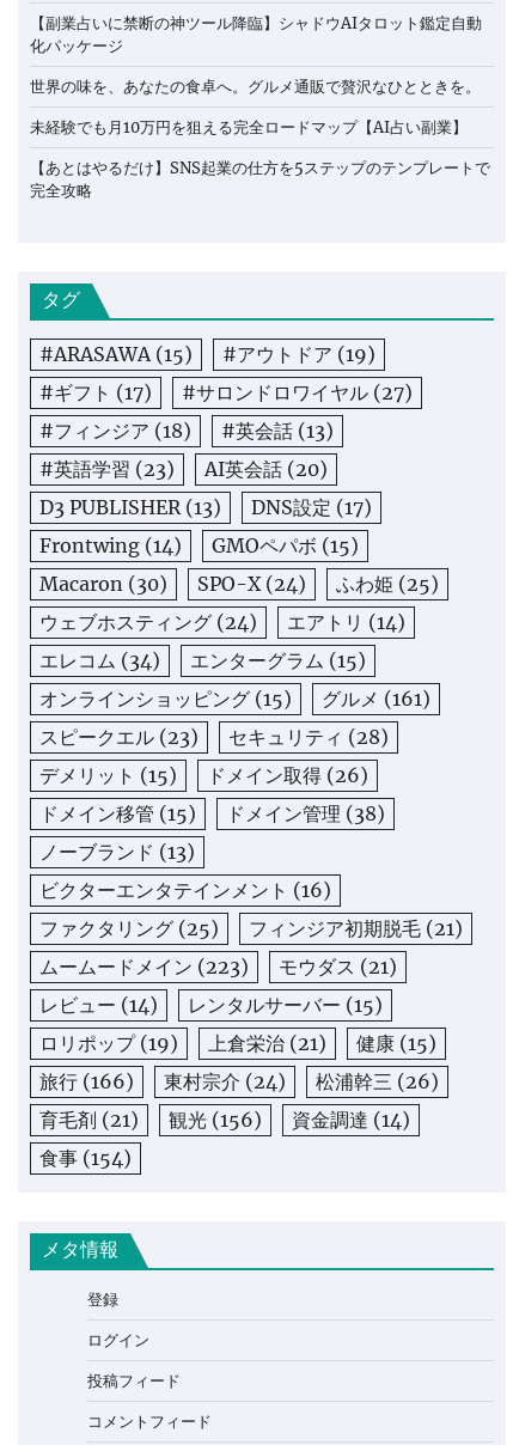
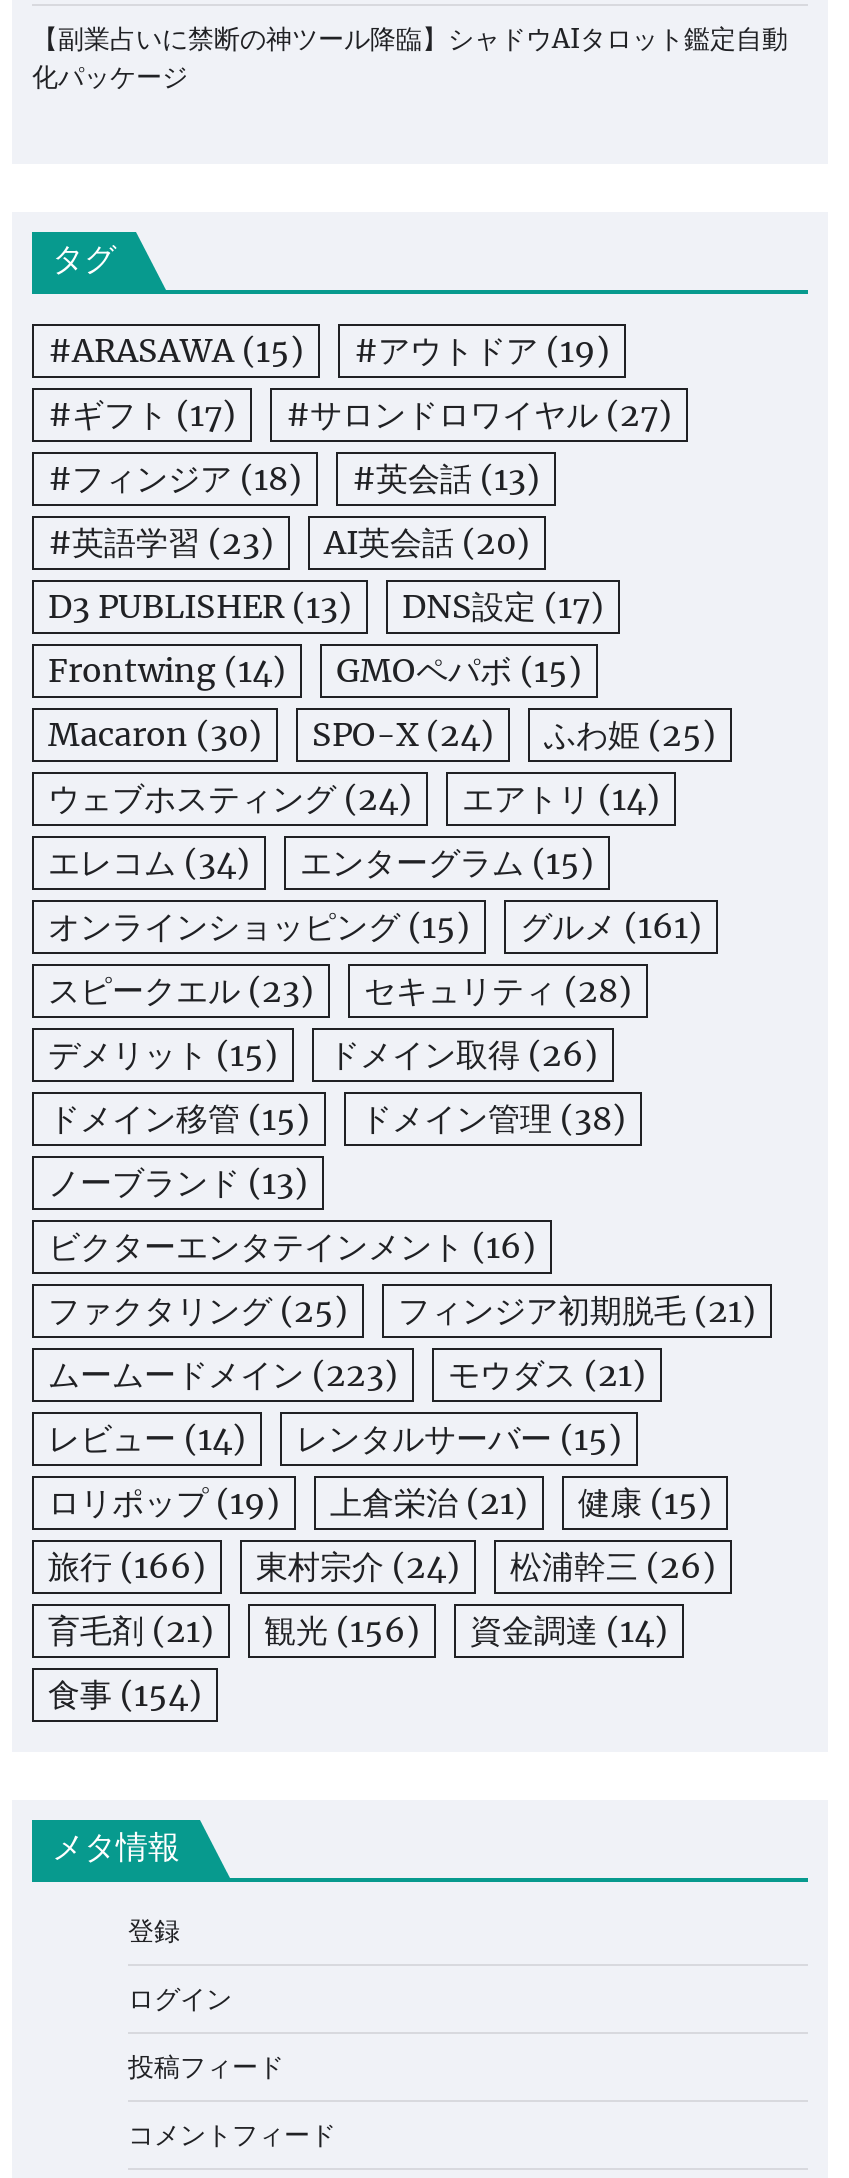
[30,77,490,201] 世界の味を、あなたの食卓へ。グルメ通販で贅沢なひとときを。 | 未経験でも月10万円を狙える完全ロードマップ【AI占い副業】 | 【あとはやるだけ】SNS起業の仕方を5ステップのテンプレートで | 完全攻略 -> none

